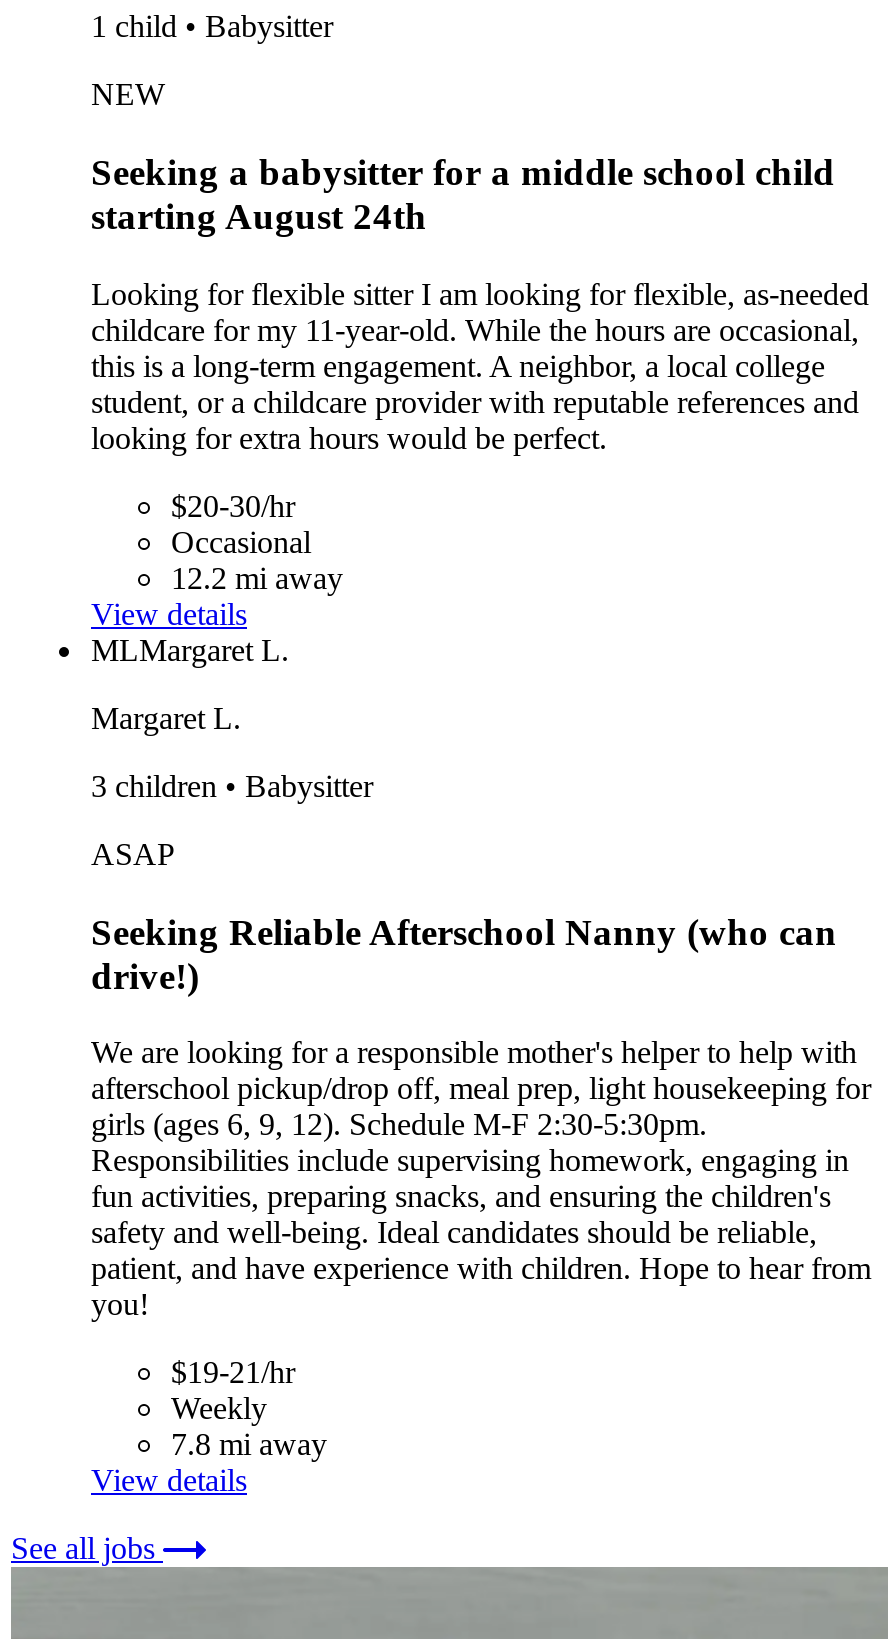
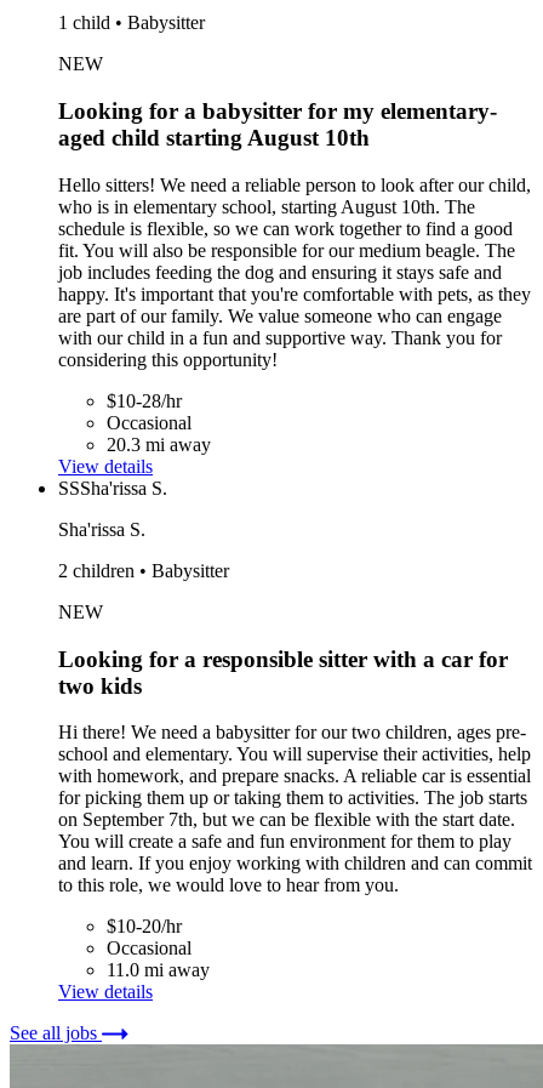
[91,151,835,237] Seeking a babysitter for a middle school child | starting August 24th -> [58,98,497,151] Looking for a babysitter for my elementary- | aged child starting August 10th
[91,277,869,455] Looking for flexible sitter I am looking for flexible, as-needed | childcare for my 11-year-old. While the hours are occasional, | this is a long-term engagement. A neighbor, a local college | student, or a childcare provider with reputable references and | looking for extra hours would be perfect. -> [58,174,531,370] Hello sitters! We need a reliable person to look after our child, | who is in elementary school, starting August 10th. The | schedule is flexible, so we can work together to find a good | fit. You will also be responsible for our medium beagle. The | job includes feeding the dog and ensuring it stays safe and | happy. It's important that you're comfortable with pets, as they | are part of our family. We value someone who can engage | with our child in a fun and supportive way. Thank you for | considering this opportunity!
[171,489,295,523] $20-30/hr -> [107,390,182,411] $10-28/hr
[171,561,343,595] 12.2 mi away -> [107,434,211,455] 20.3 mi away
[91,633,289,667] ML Margaret L. -> [58,478,167,498] SS Sha'rissa S.
[91,701,241,735] Margaret L. -> [58,519,145,540] Sha'rissa S.
[91,769,373,803] 3 children • Babysitter -> [58,560,229,581] 2 children • Babysitter
[91,837,175,871] ASAP -> [58,601,103,622] NEW
[91,910,837,996] Seeking Reliable Afterschool Nanny (who can | drive!) -> [58,646,508,698] Looking for a responsible sitter with a car for | two kids
[91,1035,871,1321] We are looking for a responsible mother's helper to help with | afterschool pickup/drop off, meal prep, light housekeeping for | girls (ages 6, 9, 12). Schedule M-F 2:30-5:30pm. | Responsibilities include supervising homework, engaging in | fun activities, preparing snacks, and ensuring the children's | safety and well-being. Ideal candidates should be reliable, | patient, and have experience with children. Hope to hear from | you! -> [58,722,532,895] Hi there! We need a babysitter for our two children, ages pre- | school and elementary. You will supervise their activities, help | with homework, and prepare snacks. A reliable car is essential | for picking them up or taking them to activities. The job starts | on September 7th, but we can be flexible with the start date. | You will create a safe and fun environment for them to play | and learn. If you enjoy working with children and can commit | to this role, we would love to hear from you.
[171,1355,327,1461] $19-21/hr | Weekly | 7.8 mi away -> [107,916,210,980] $10-20/hr | Occasional | 11.0 mi away

